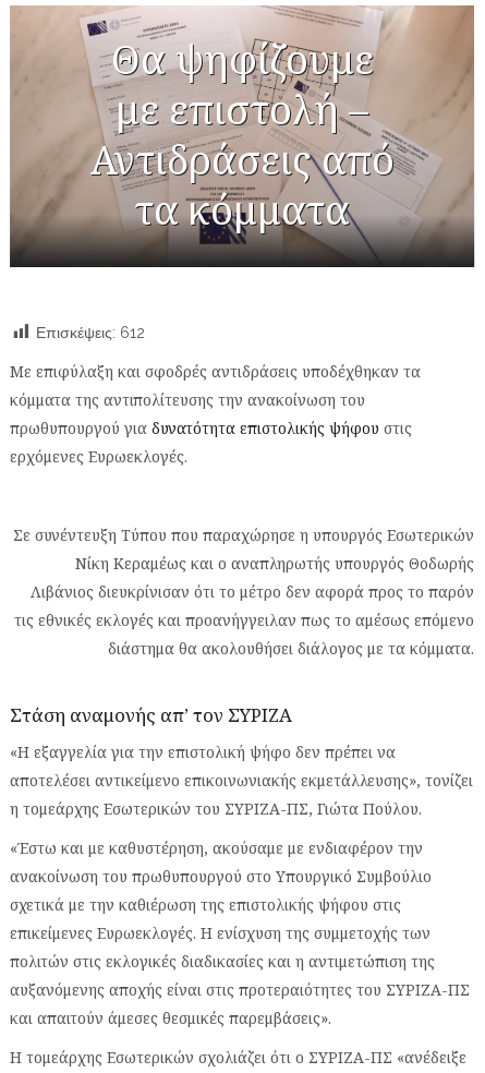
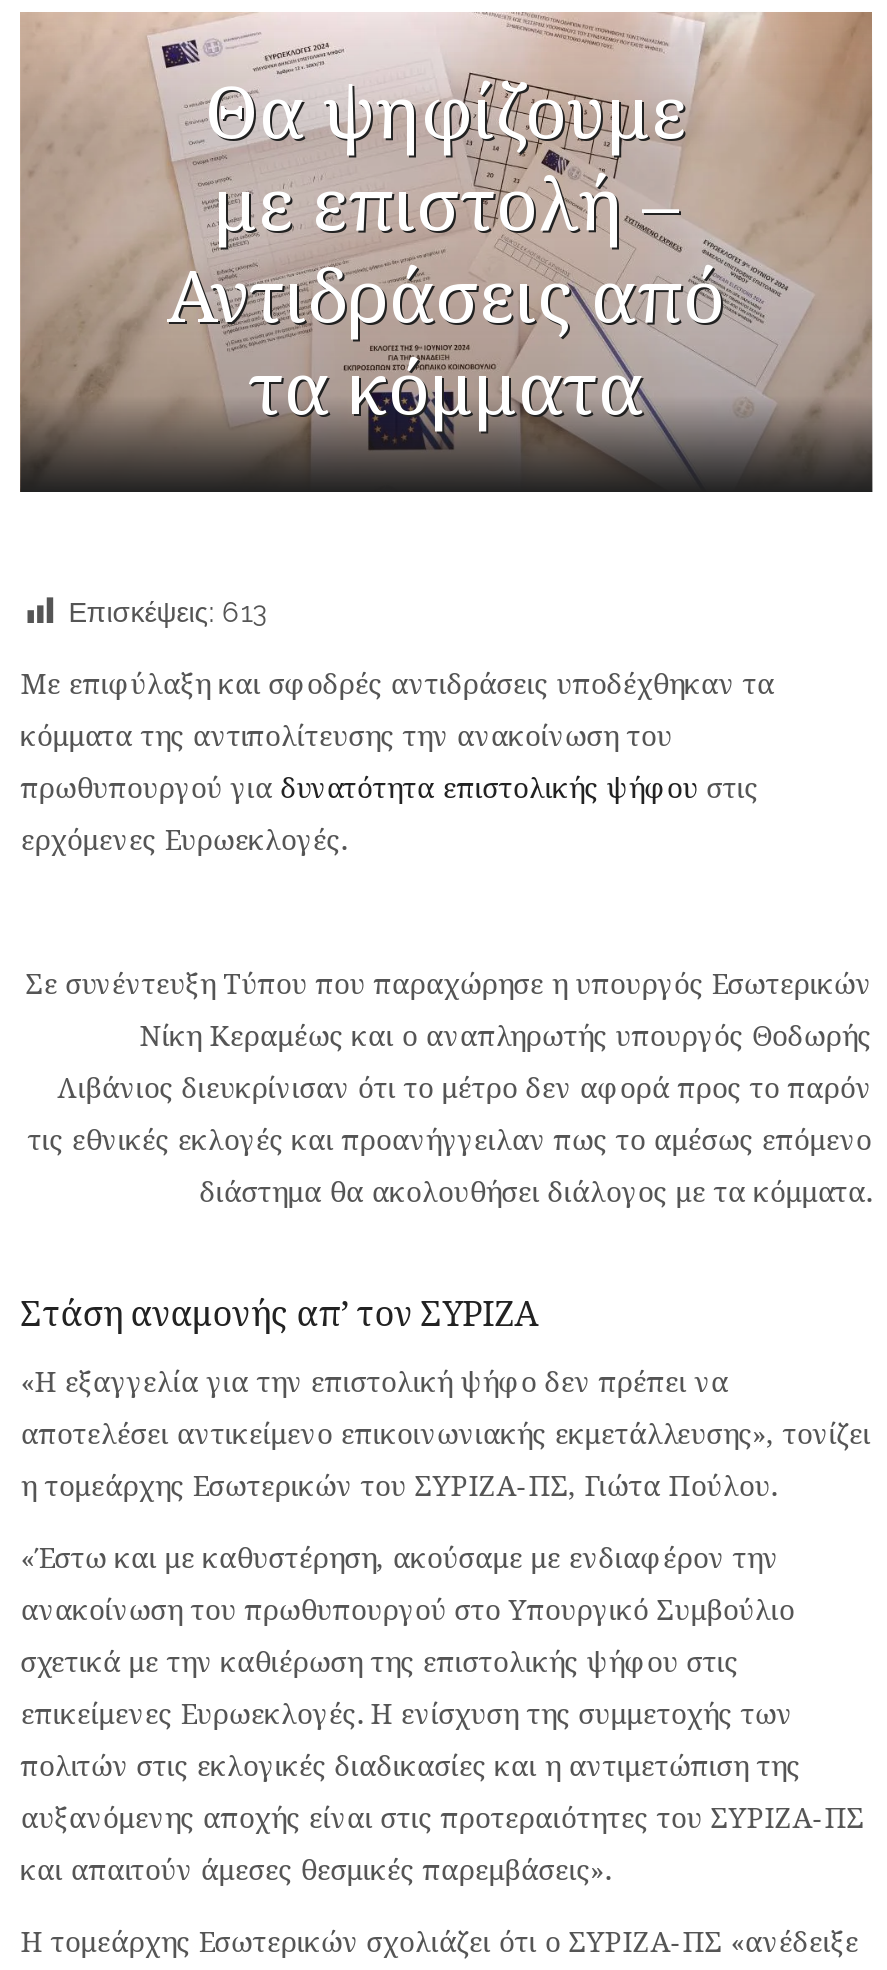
[36,324,145,341] Επισκέψεις: 612 -> [68,596,268,628] Επισκέψεις: 613

